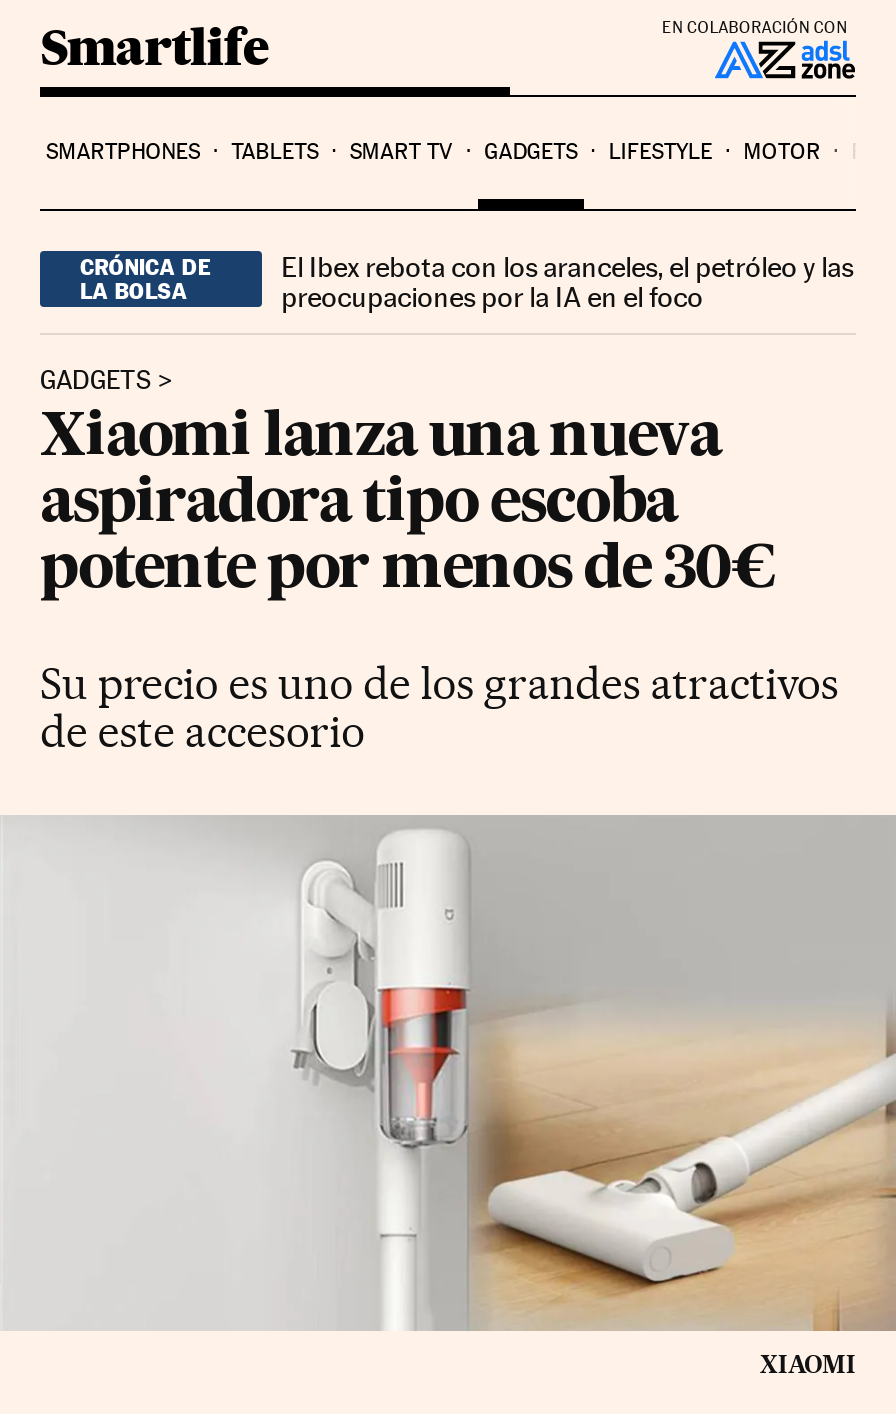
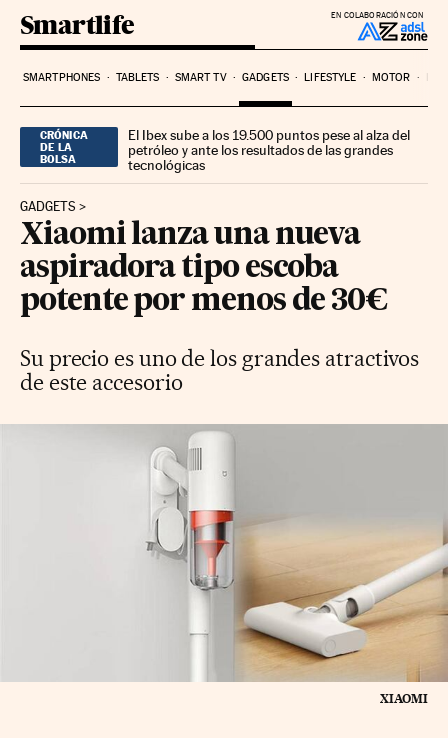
[281,250,853,312] El Ibex rebota con los aranceles, el petróleo y las | preocupaciones por la IA en el foco -> [128,127,410,173] El Ibex sube a los 19.500 puntos pese al alza del | petróleo y ante los resultados de las grandes | tecnológicas

